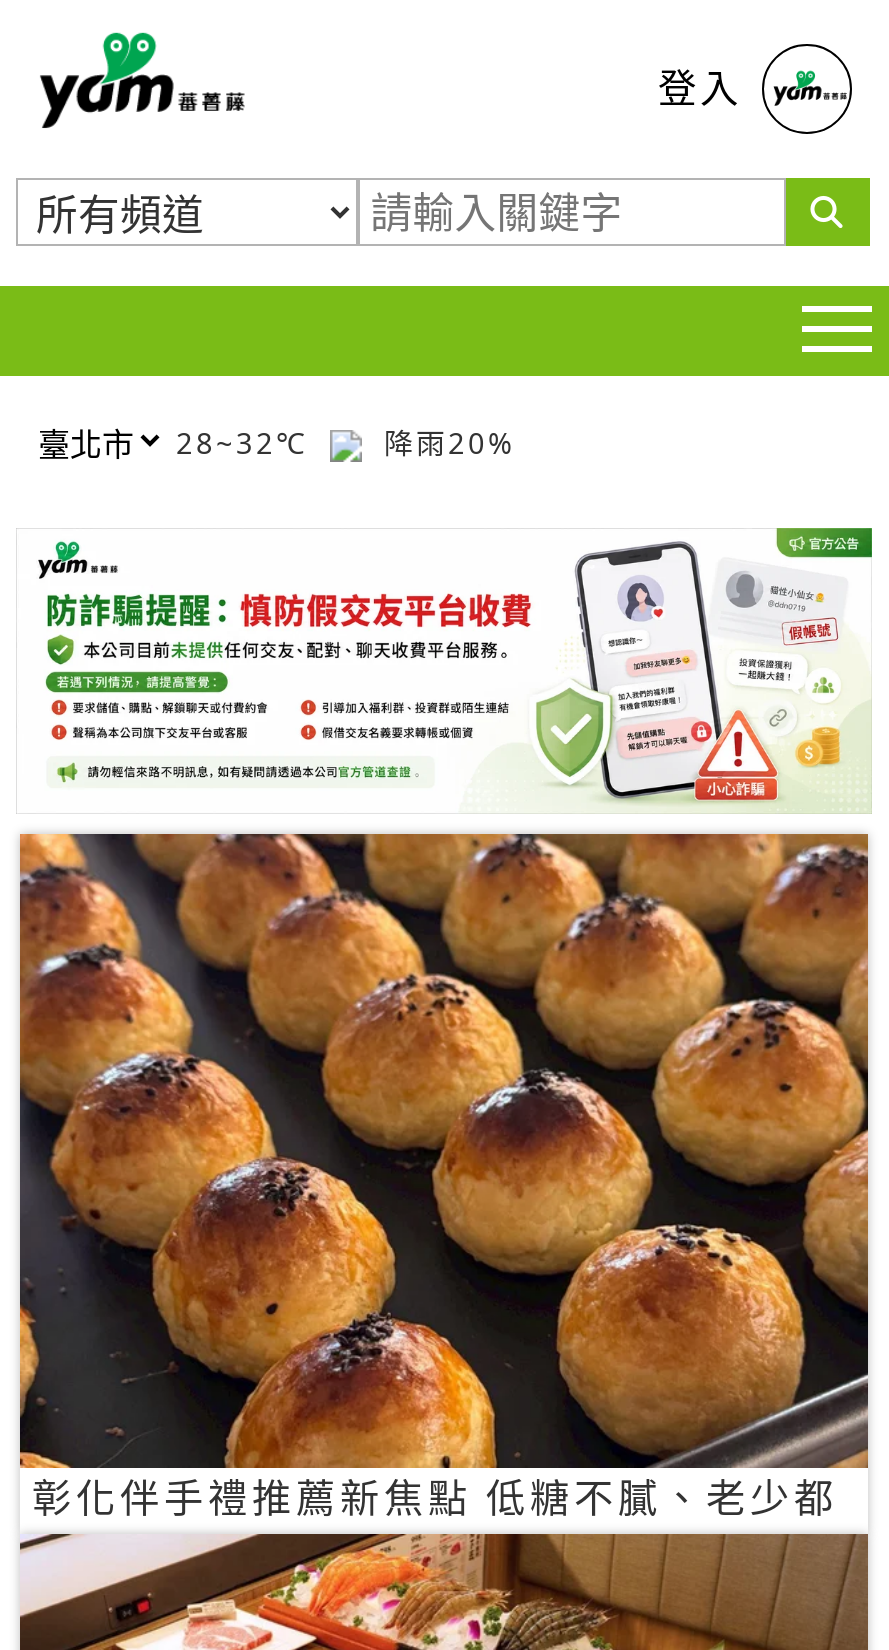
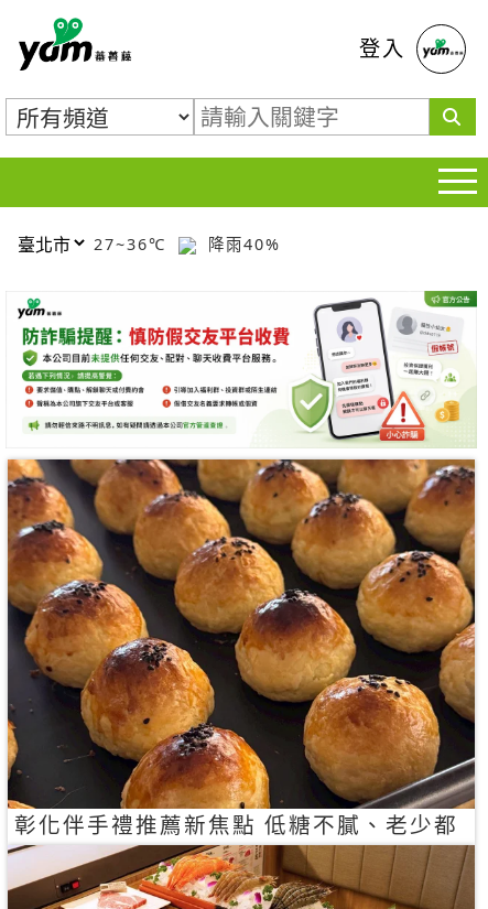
[176,423,320,461] 28~32℃ -> [94,233,173,254] 27~36℃
[372,423,516,461] 降雨20% -> [202,233,281,254] 降雨40%

